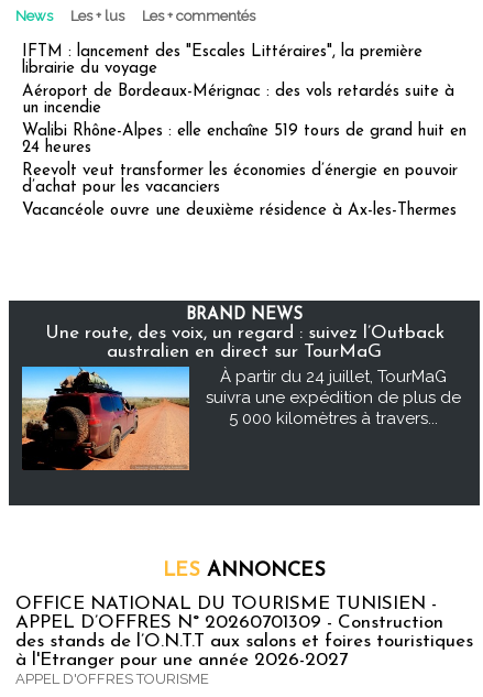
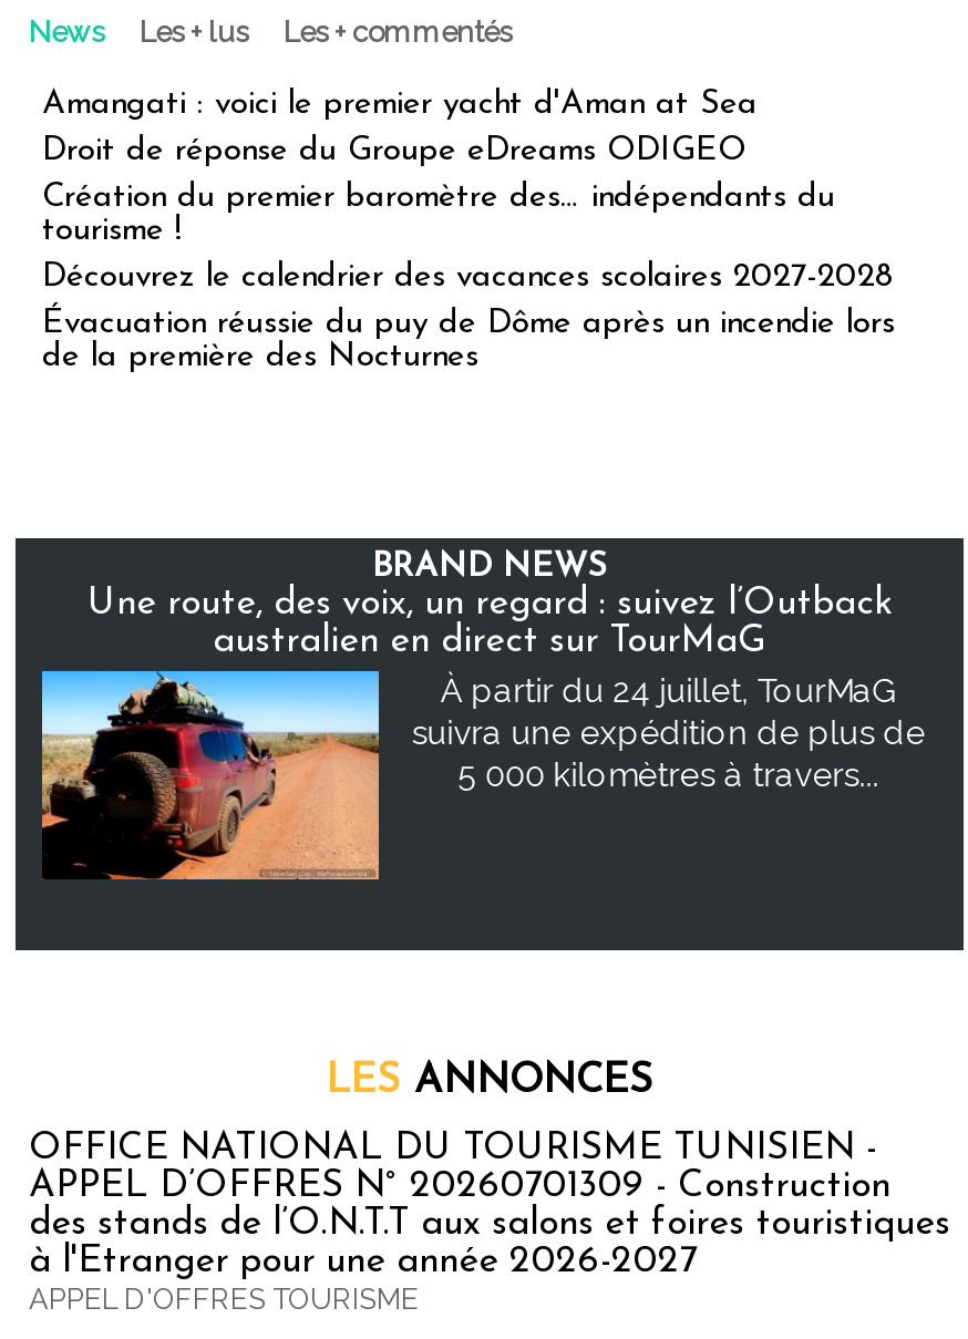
[22,44,466,219] IFTM : lancement des "Escales Littéraires", la première | librairie du voyage | Aéroport de Bordeaux-Mérignac : des vols retardés suite à | un incendie | Walibi Rhône-Alpes : elle enchaîne 519 tours de grand huit en | 24 heures | Reevolt veut transformer les économies d’énergie en pouvoir | d’achat pour les vacanciers | Vacancéole ouvre une deuxième résidence à Ax-les-Thermes -> [42,89,895,374] Amangati : voici le premier yacht d'Aman at Sea | Droit de réponse du Groupe eDreams ODIGEO | Création du premier baromètre des… indépendants du | tourisme ! | Découvrez le calendrier des vacances scolaires 2027-2028 | Évacuation réussie du puy de Dôme après un incendie lors | de la première des Nocturnes

